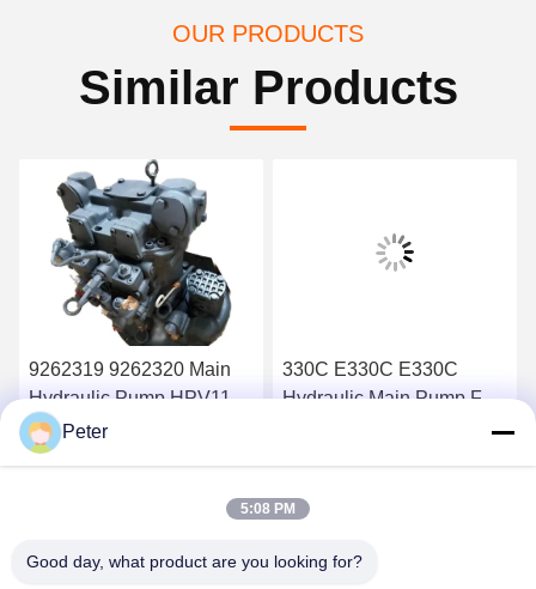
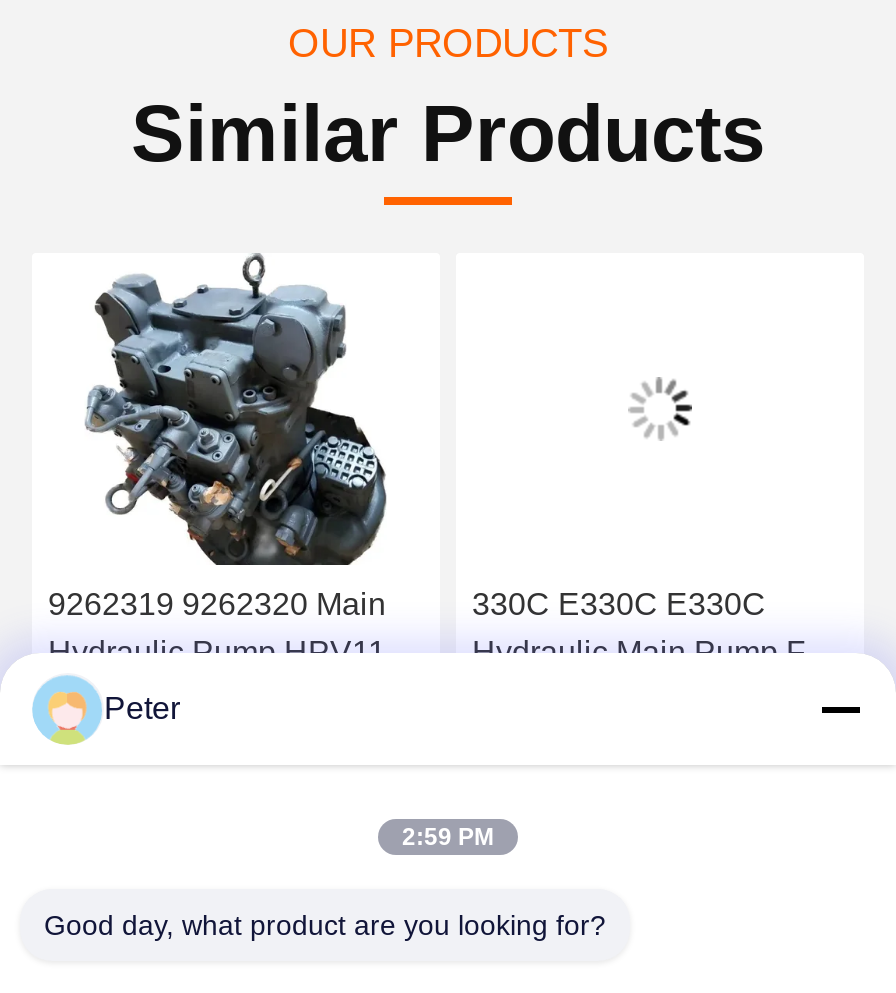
[240,500,296,517] 5:08 PM -> [402,823,494,851] 2:59 PM

